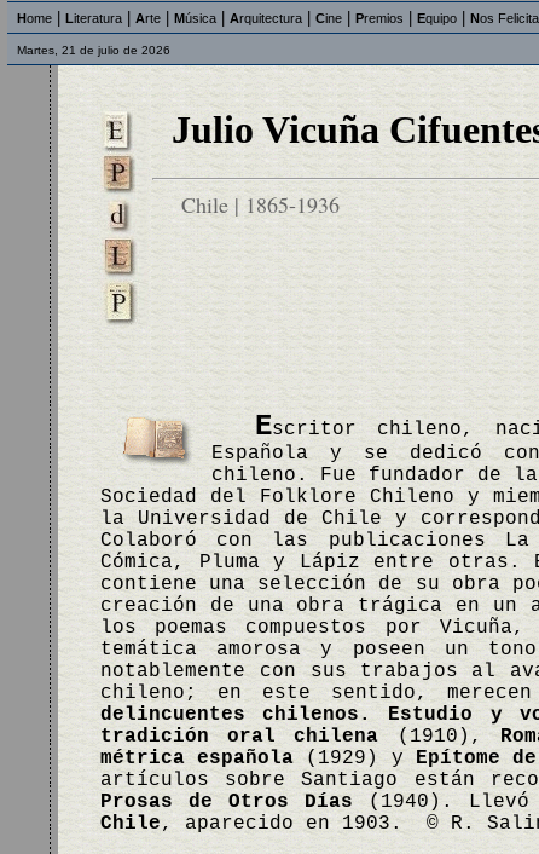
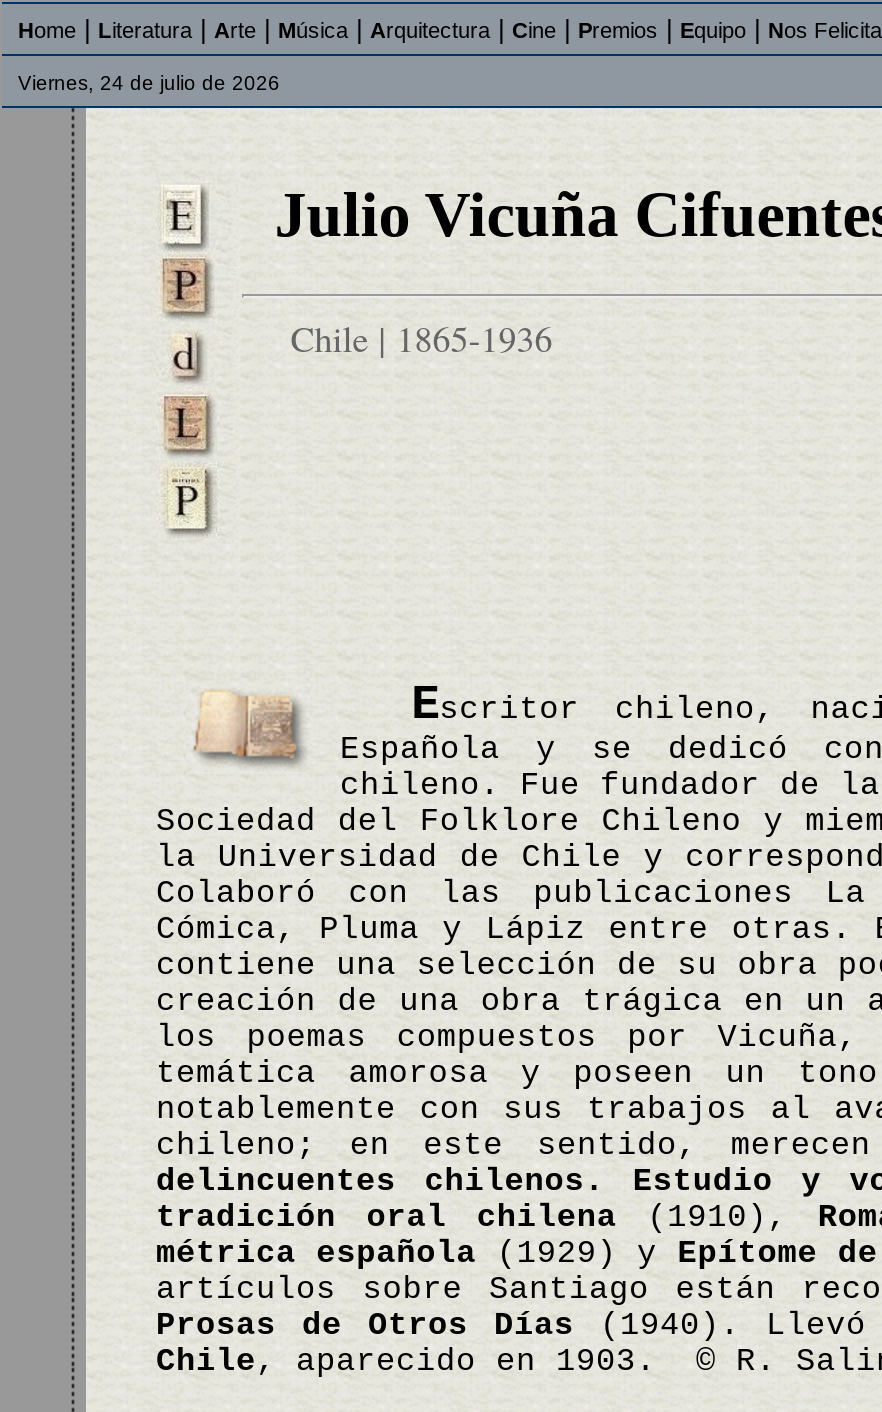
[17,44,170,57] Martes, 21 de julio de 2026 -> [18,72,280,94] Viernes, 24 de julio de 2026

